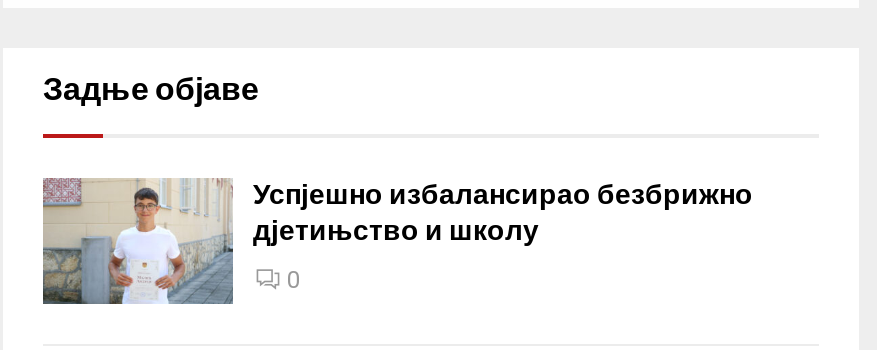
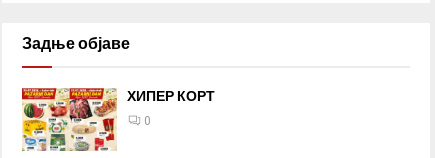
[41,176,753,340] [image] | Успјешно избалансирао безбрижно | дјетињство и школу -> [21,88,215,152] [image] | ХИПЕР КОРТ

